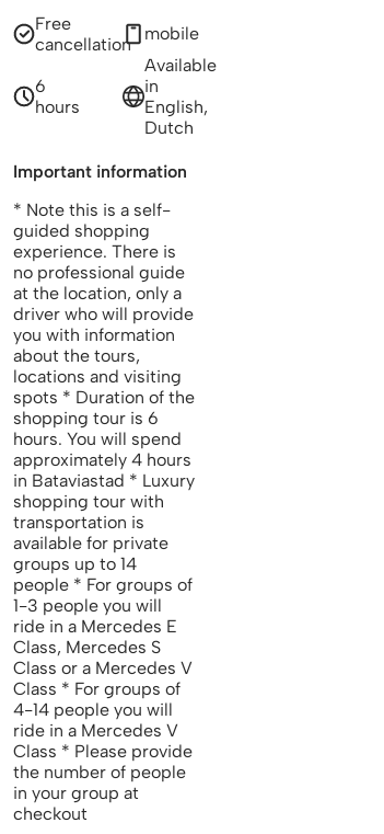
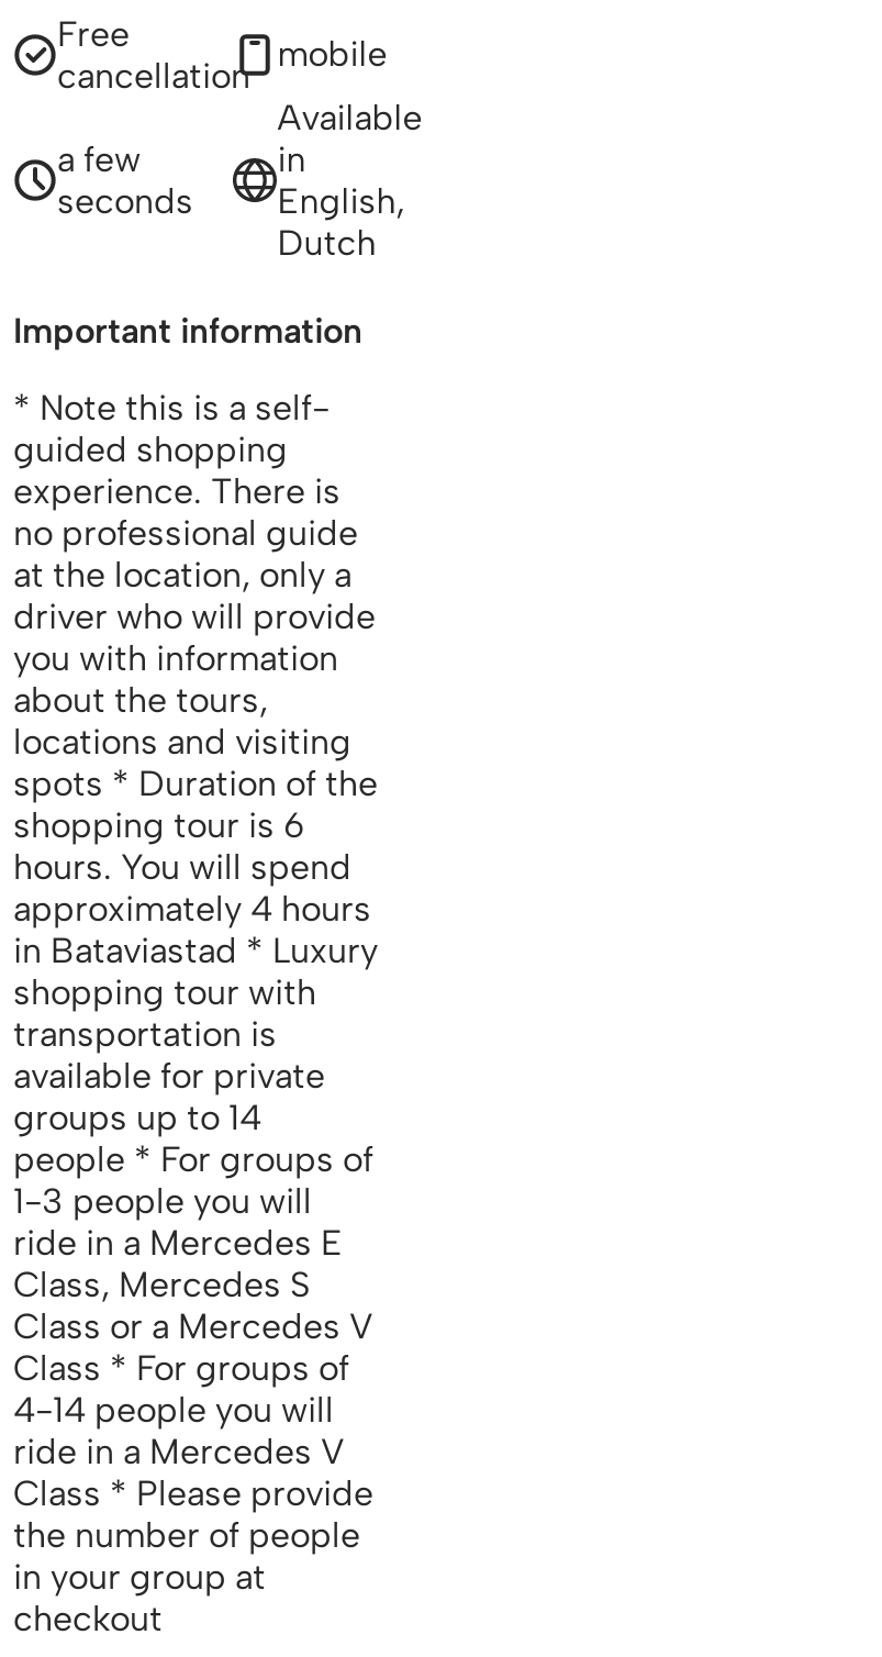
[35,75,80,117] 6 | hours -> [57,138,193,221] a few | seconds

